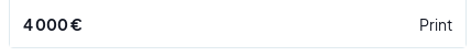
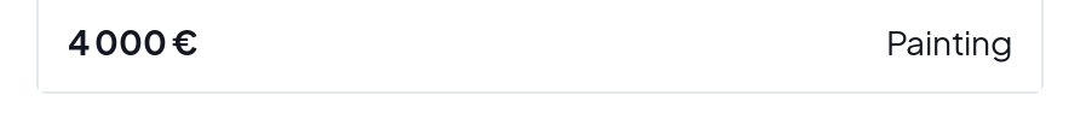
[419,14,452,34] Print -> [886,19,1012,63] Painting

